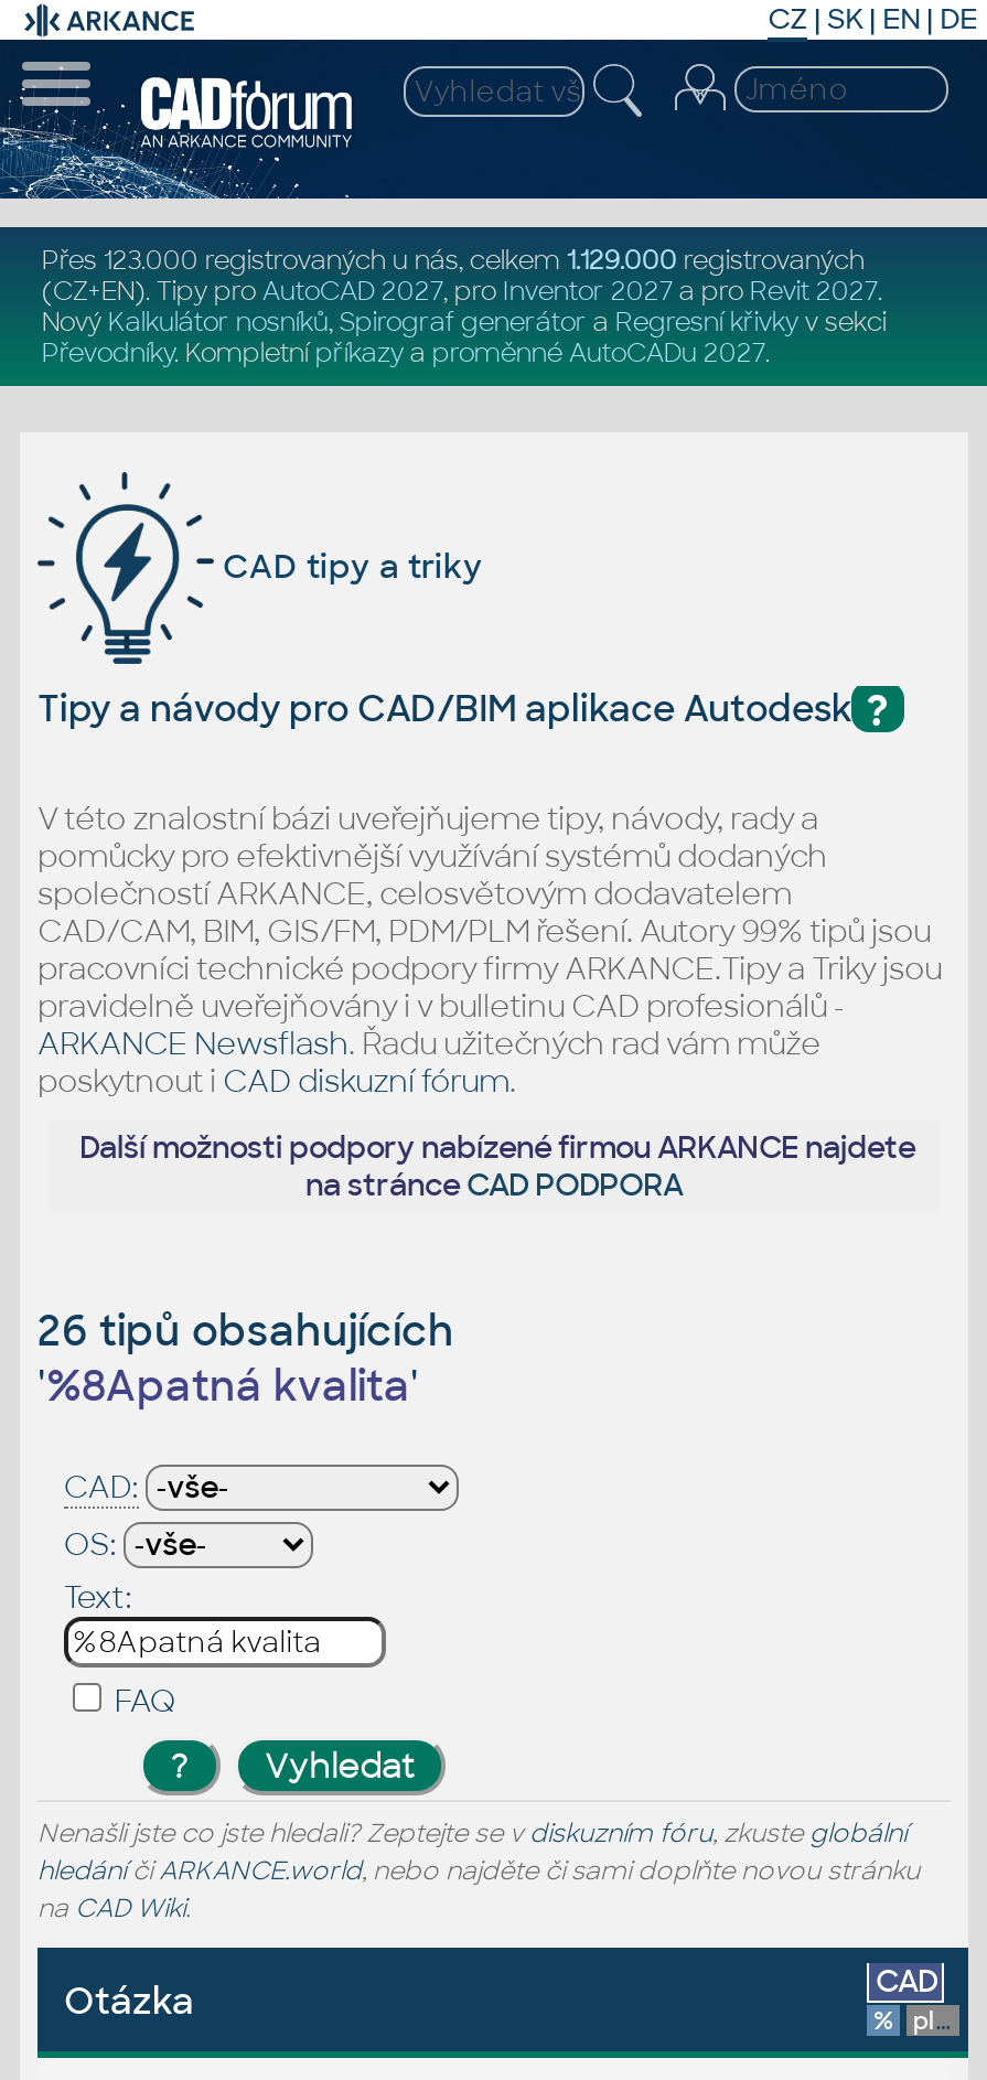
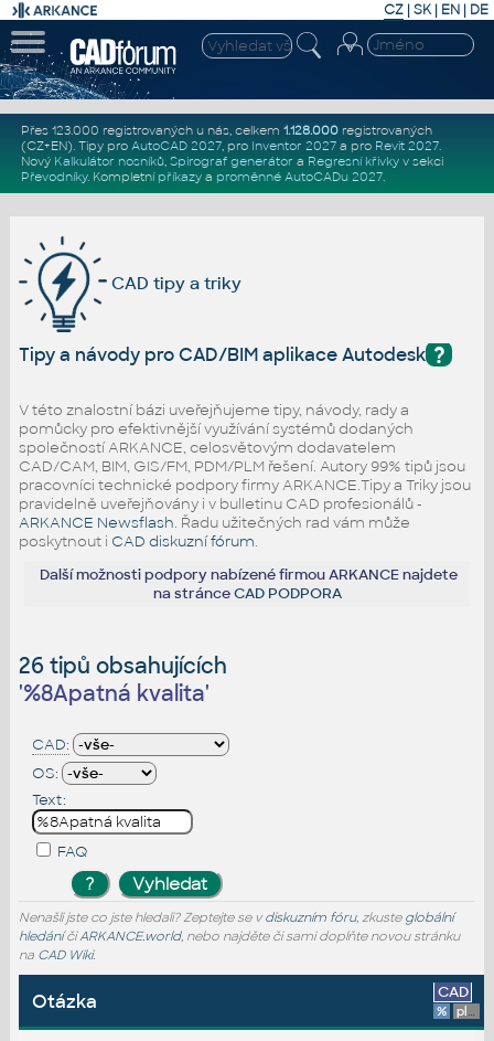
[41,245,864,276] Přes 123.000 registrovaných u nás, celkem 1.129.000 registrovaných -> [21,123,432,138] Přes 123.000 registrovaných u nás, celkem 1.128.000 registrovaných

